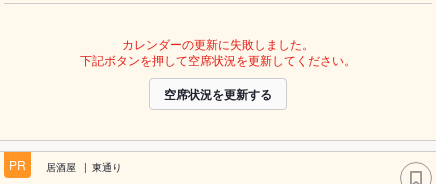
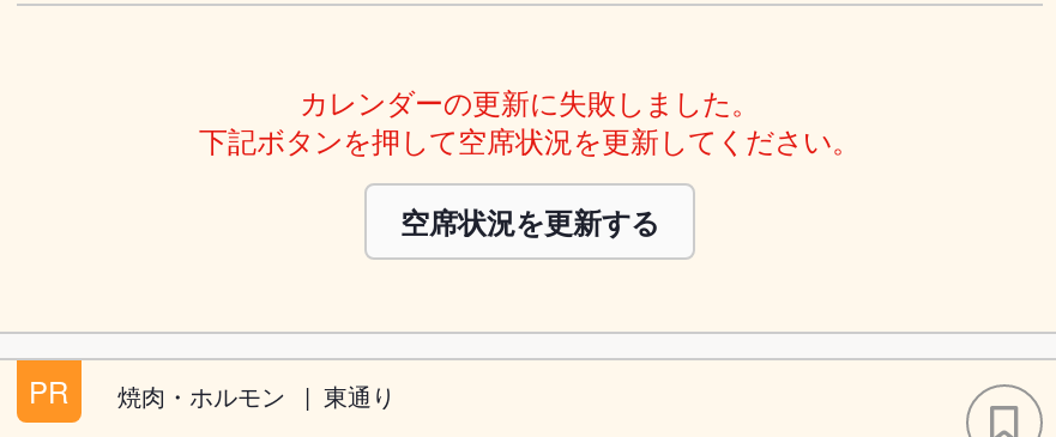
[46,160,76,174] 居酒屋 -> [117,380,285,413] 焼肉・ホルモン

